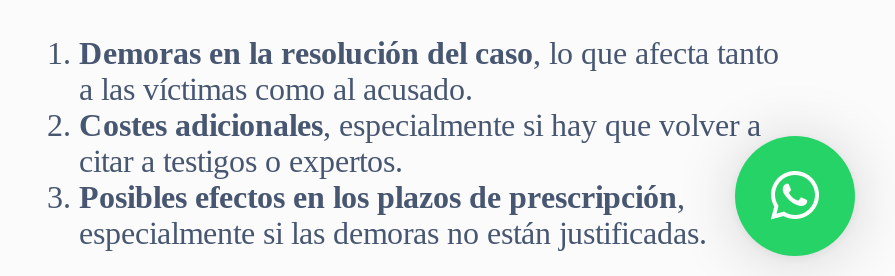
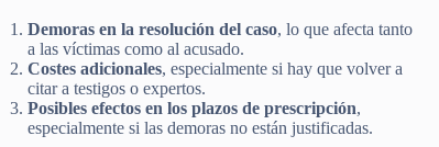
[731,134,859,260] [image] -> none

